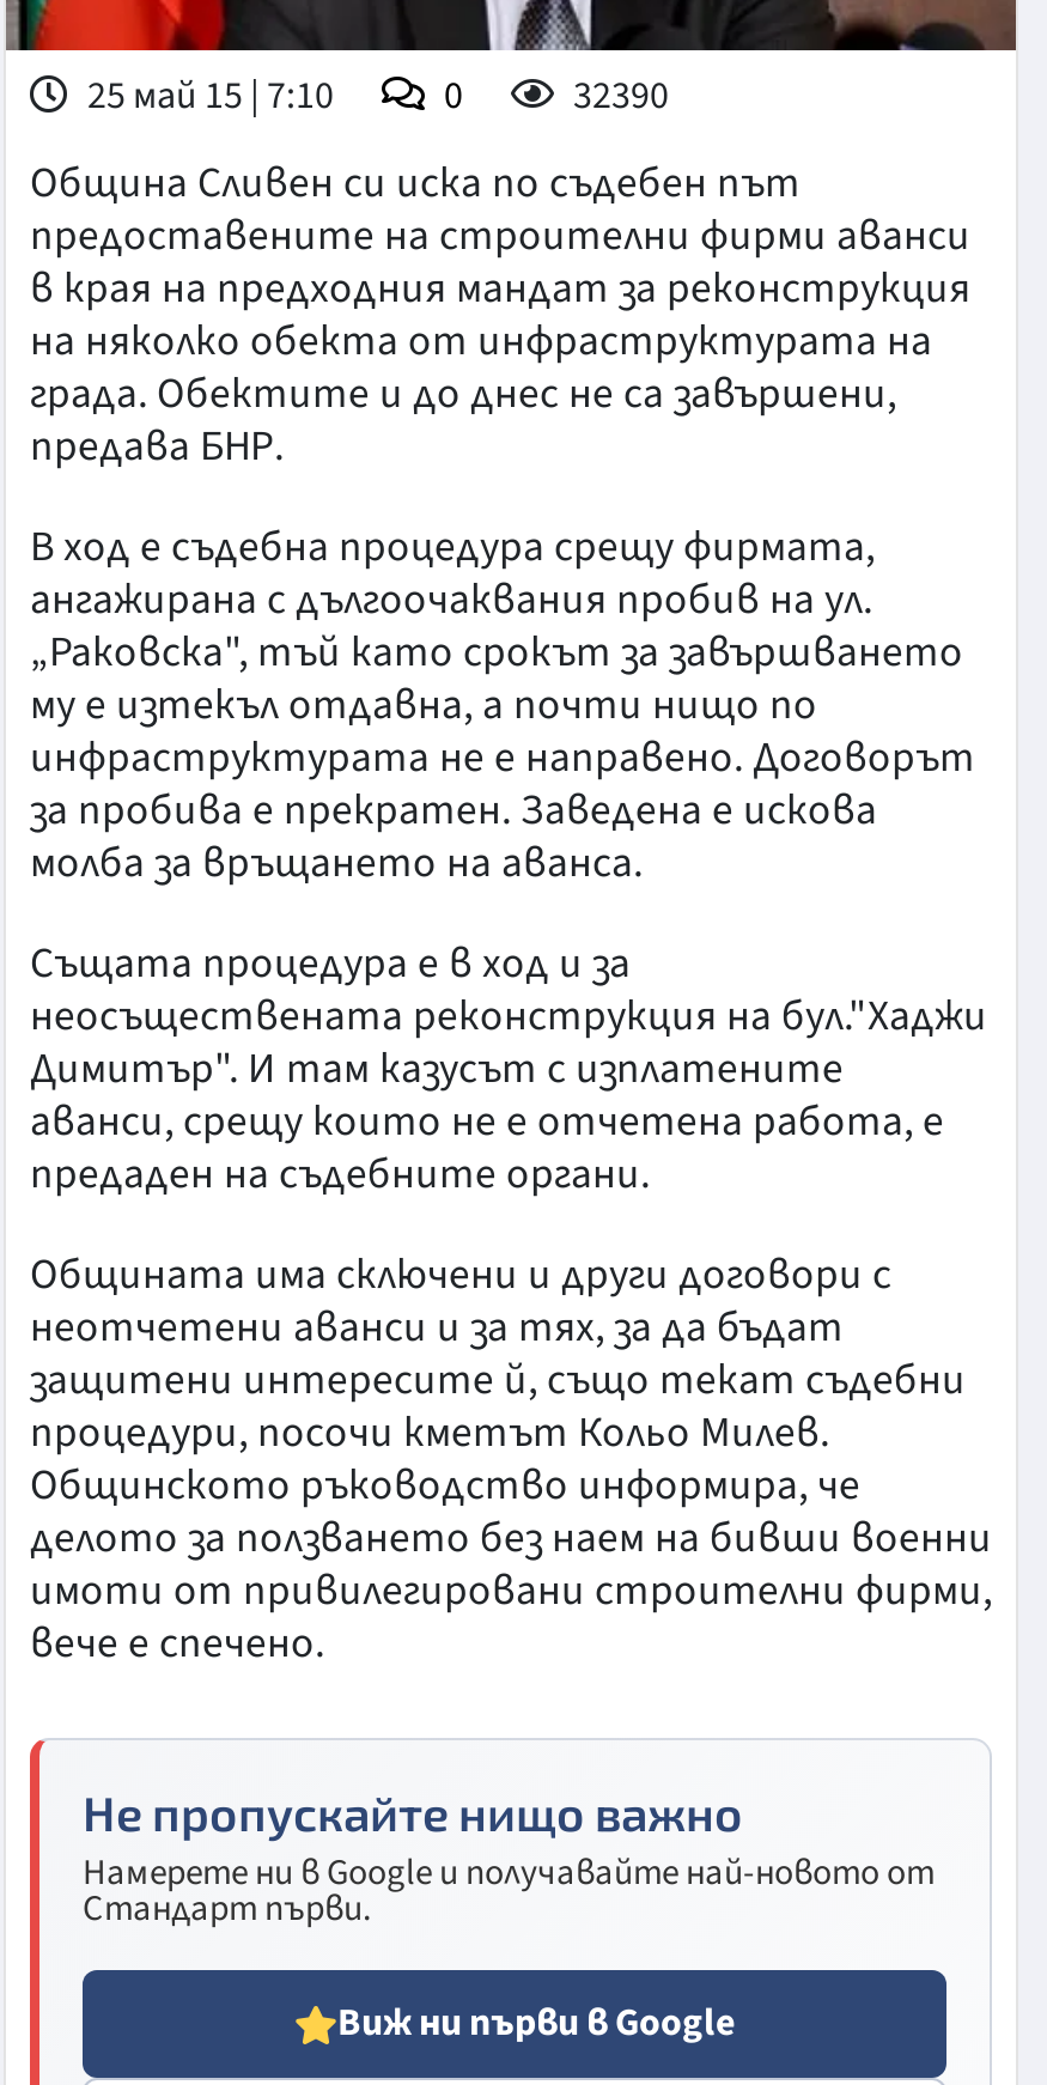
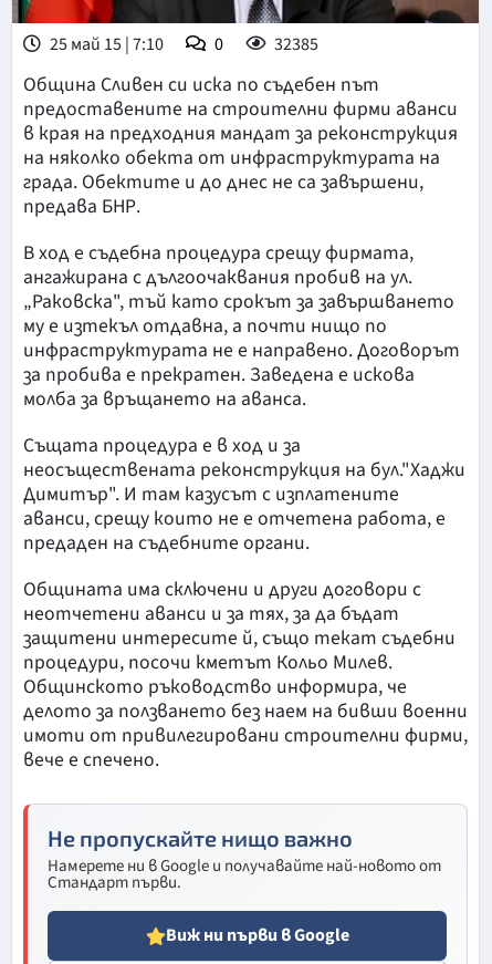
[566,71,669,123] 32390 -> [271,33,318,57] 32385

